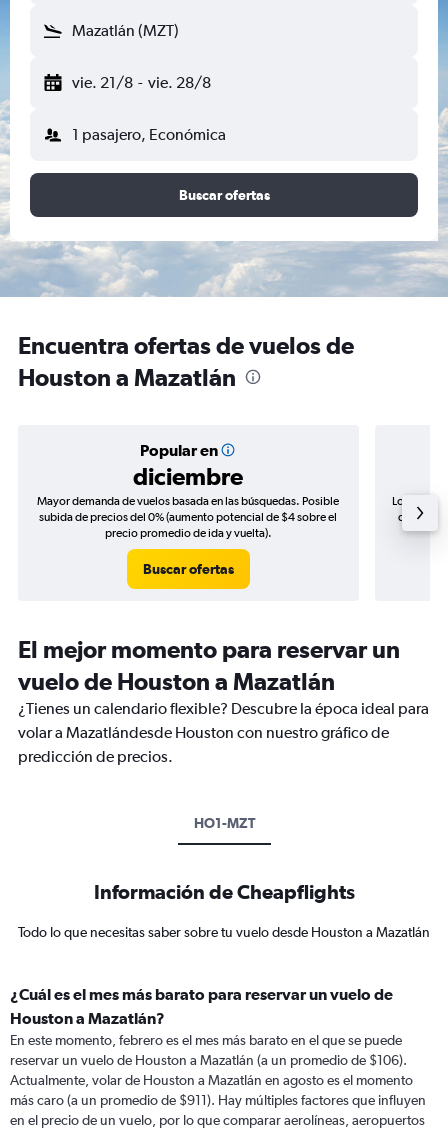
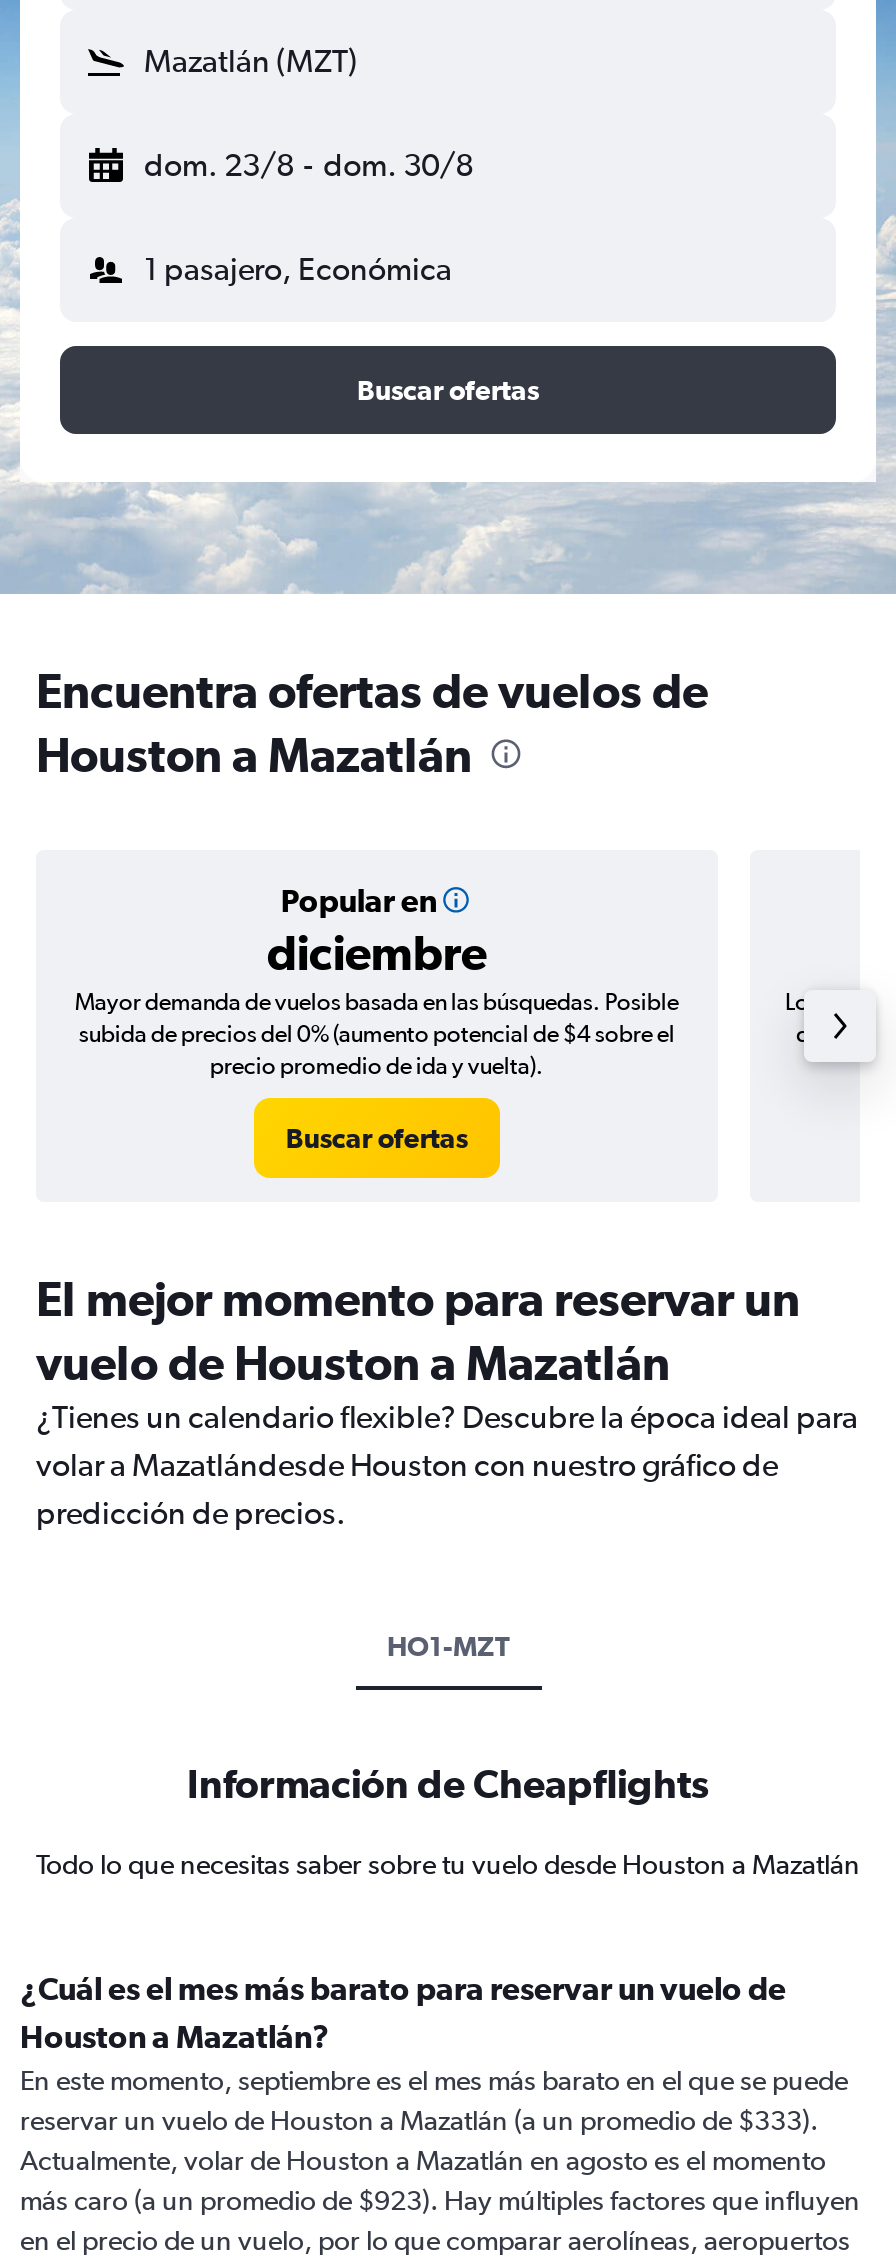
[72,73,211,92] vie. 21/8 - vie. 28/8 -> [144,146,473,184] dom. 23/8 - dom. 30/8
[10,1032,402,1048] En este momento, febrero es el mes más barato en el que se puede -> [20,2064,848,2096] En este momento, septiembre es el mes más barato en el que se puede
[10,1052,407,1068] reservar un vuelo de Houston a Mazatlán (a un promedio de $106). -> [20,2104,818,2136] reservar un vuelo de Houston a Mazatlán (a un promedio de $333).
[10,1092,426,1108] más caro (a un promedio de $911). Hay múltiples factores que influyen -> [20,2184,860,2216] más caro (a un promedio de $923). Hay múltiples factores que influyen

